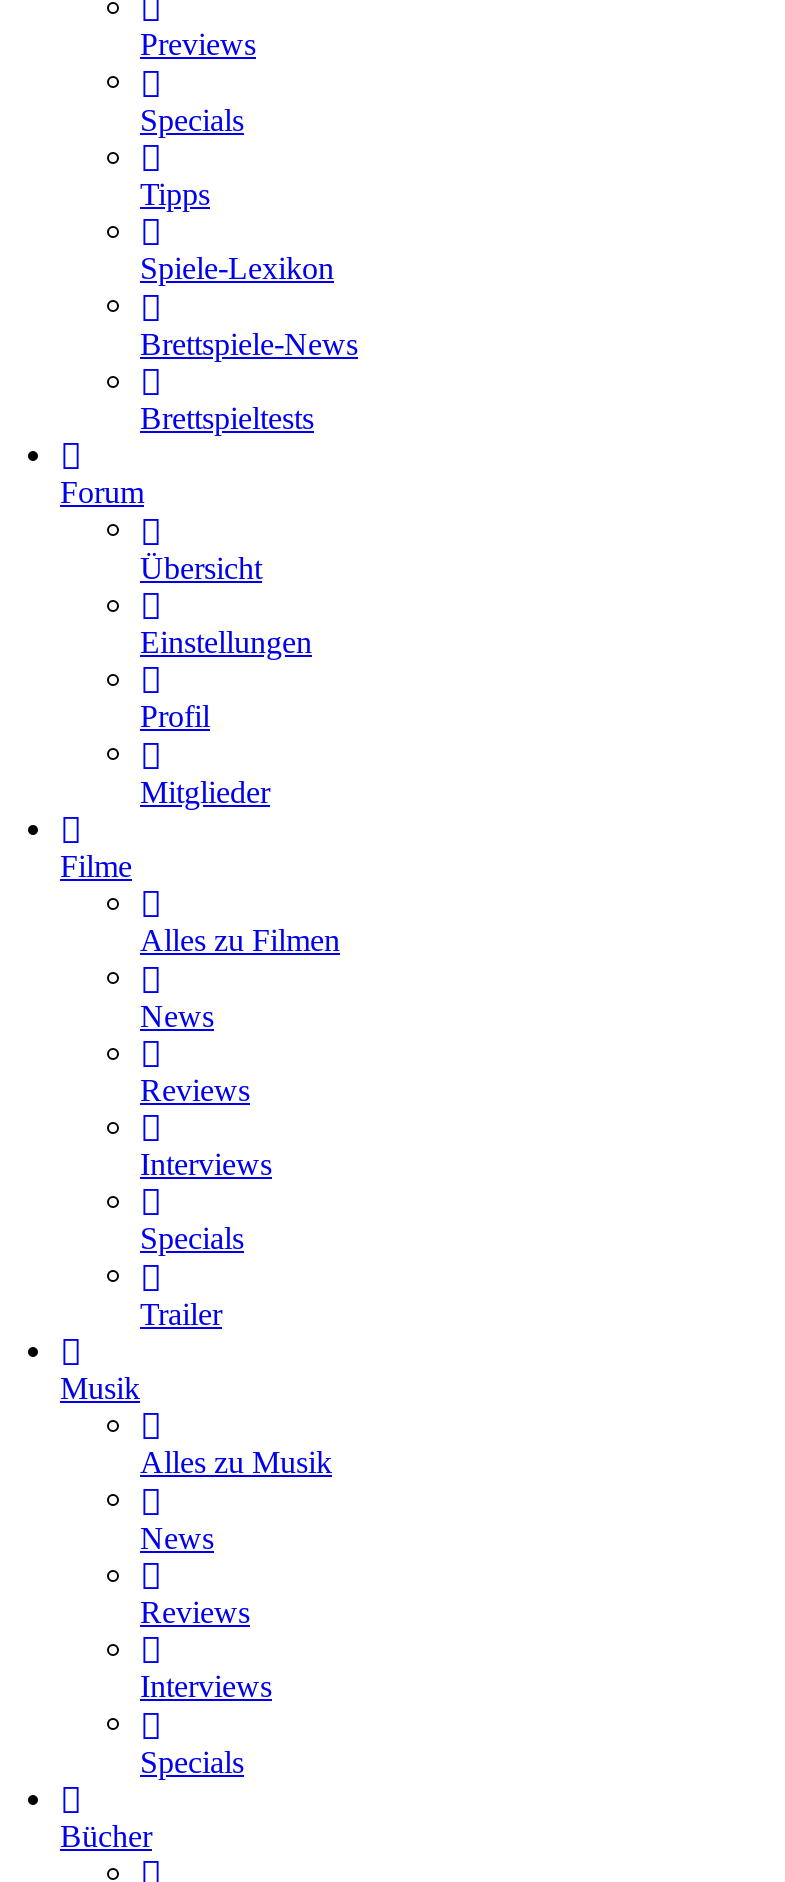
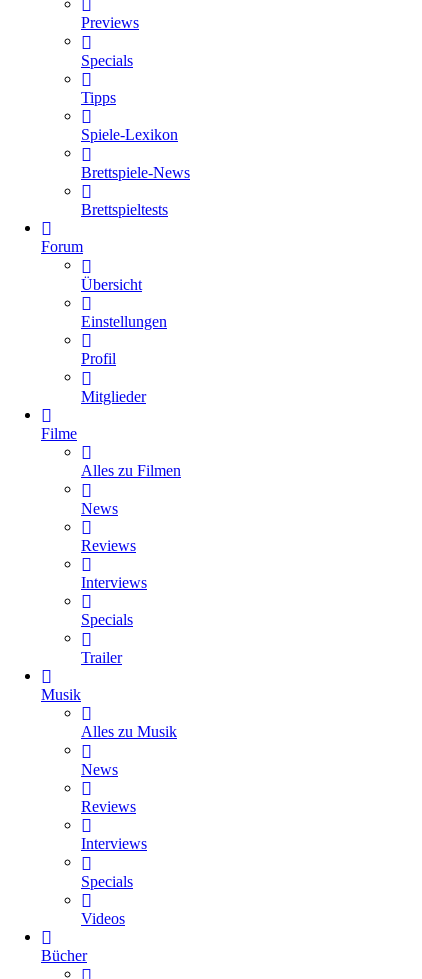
none -> [81,910,125,927] Videos

